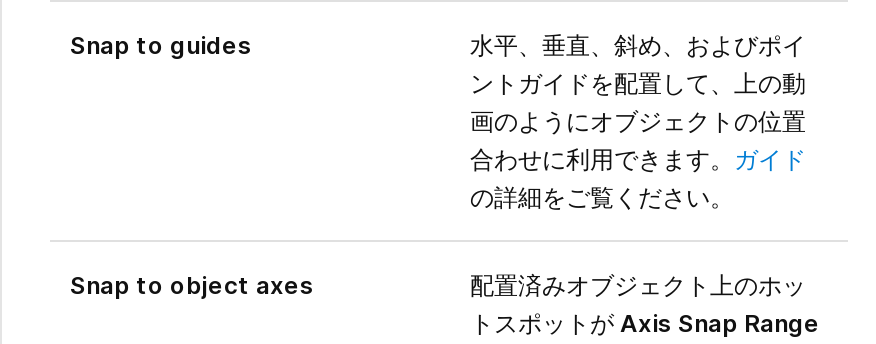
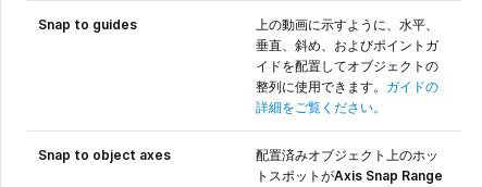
[470,30,806,212] 水平、垂直、斜め、およびポイ | ントガイドを配置して、上の動 | 画のようにオブジェクトの位置 | 合わせに利用できます。ガイド | の詳細をご覧ください。 -> [256,16,438,115] 上の動画に示すように、水平、 | 垂直、斜め、およびポイントガ | イドを配置してオブジェクトの | 整列に使用できます。ガイドの | 詳細をご覧ください。

